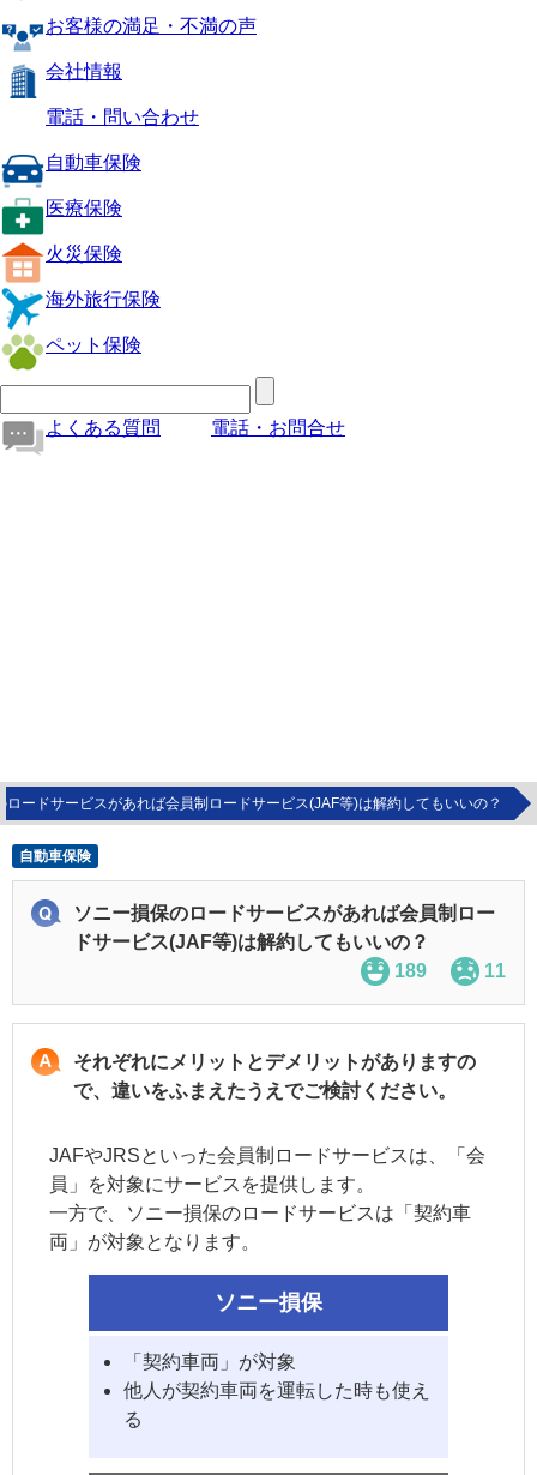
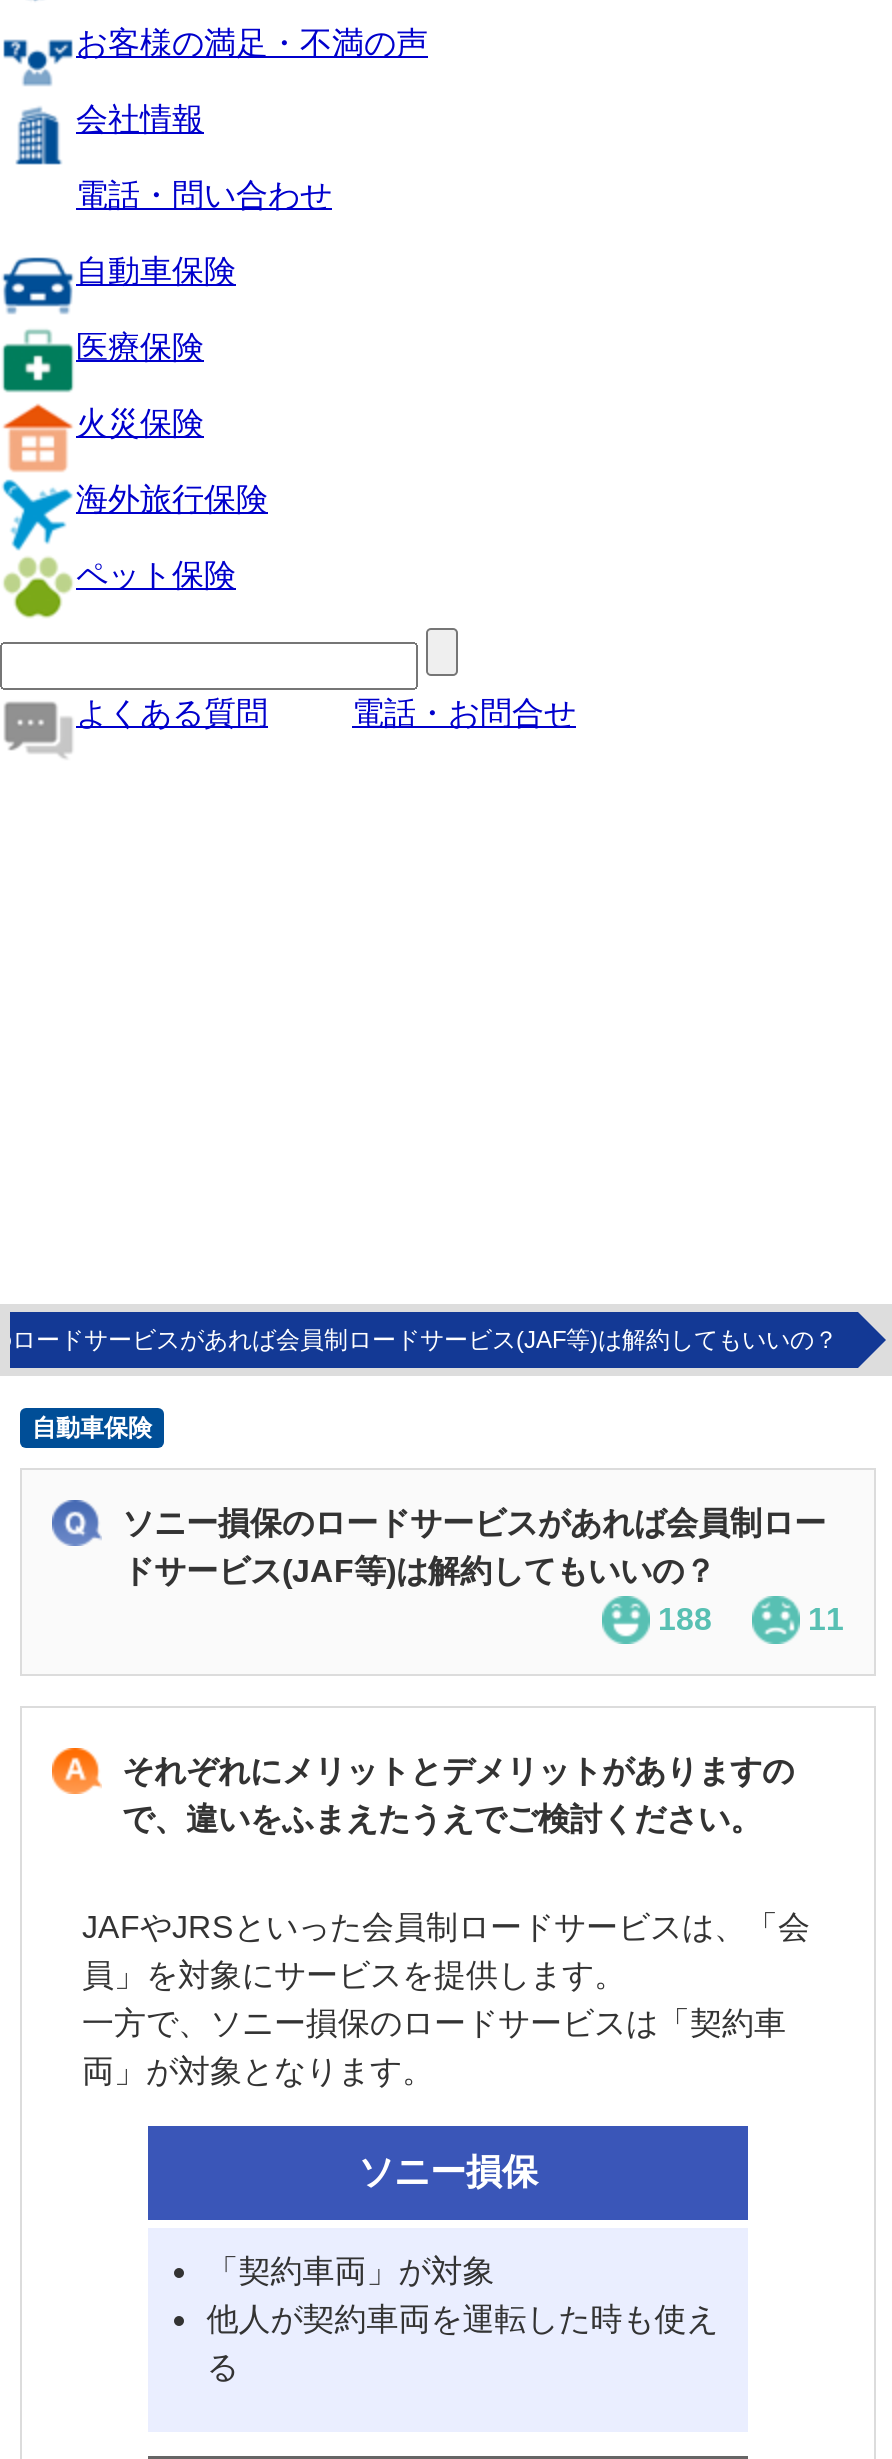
[394,961,427,981] 189 -> [658,1602,712,1636] 188

